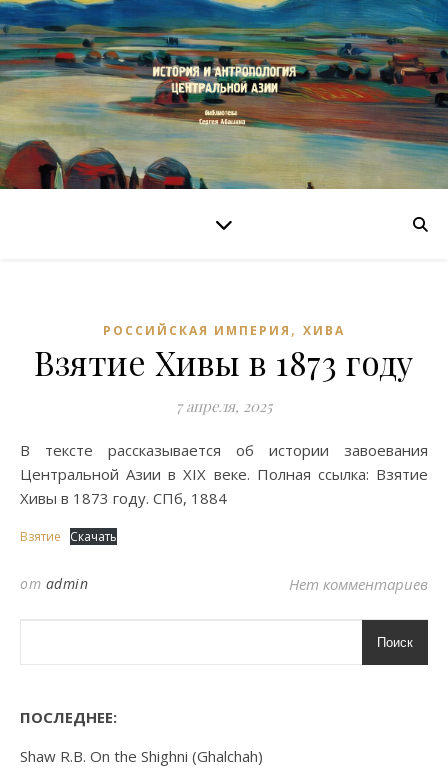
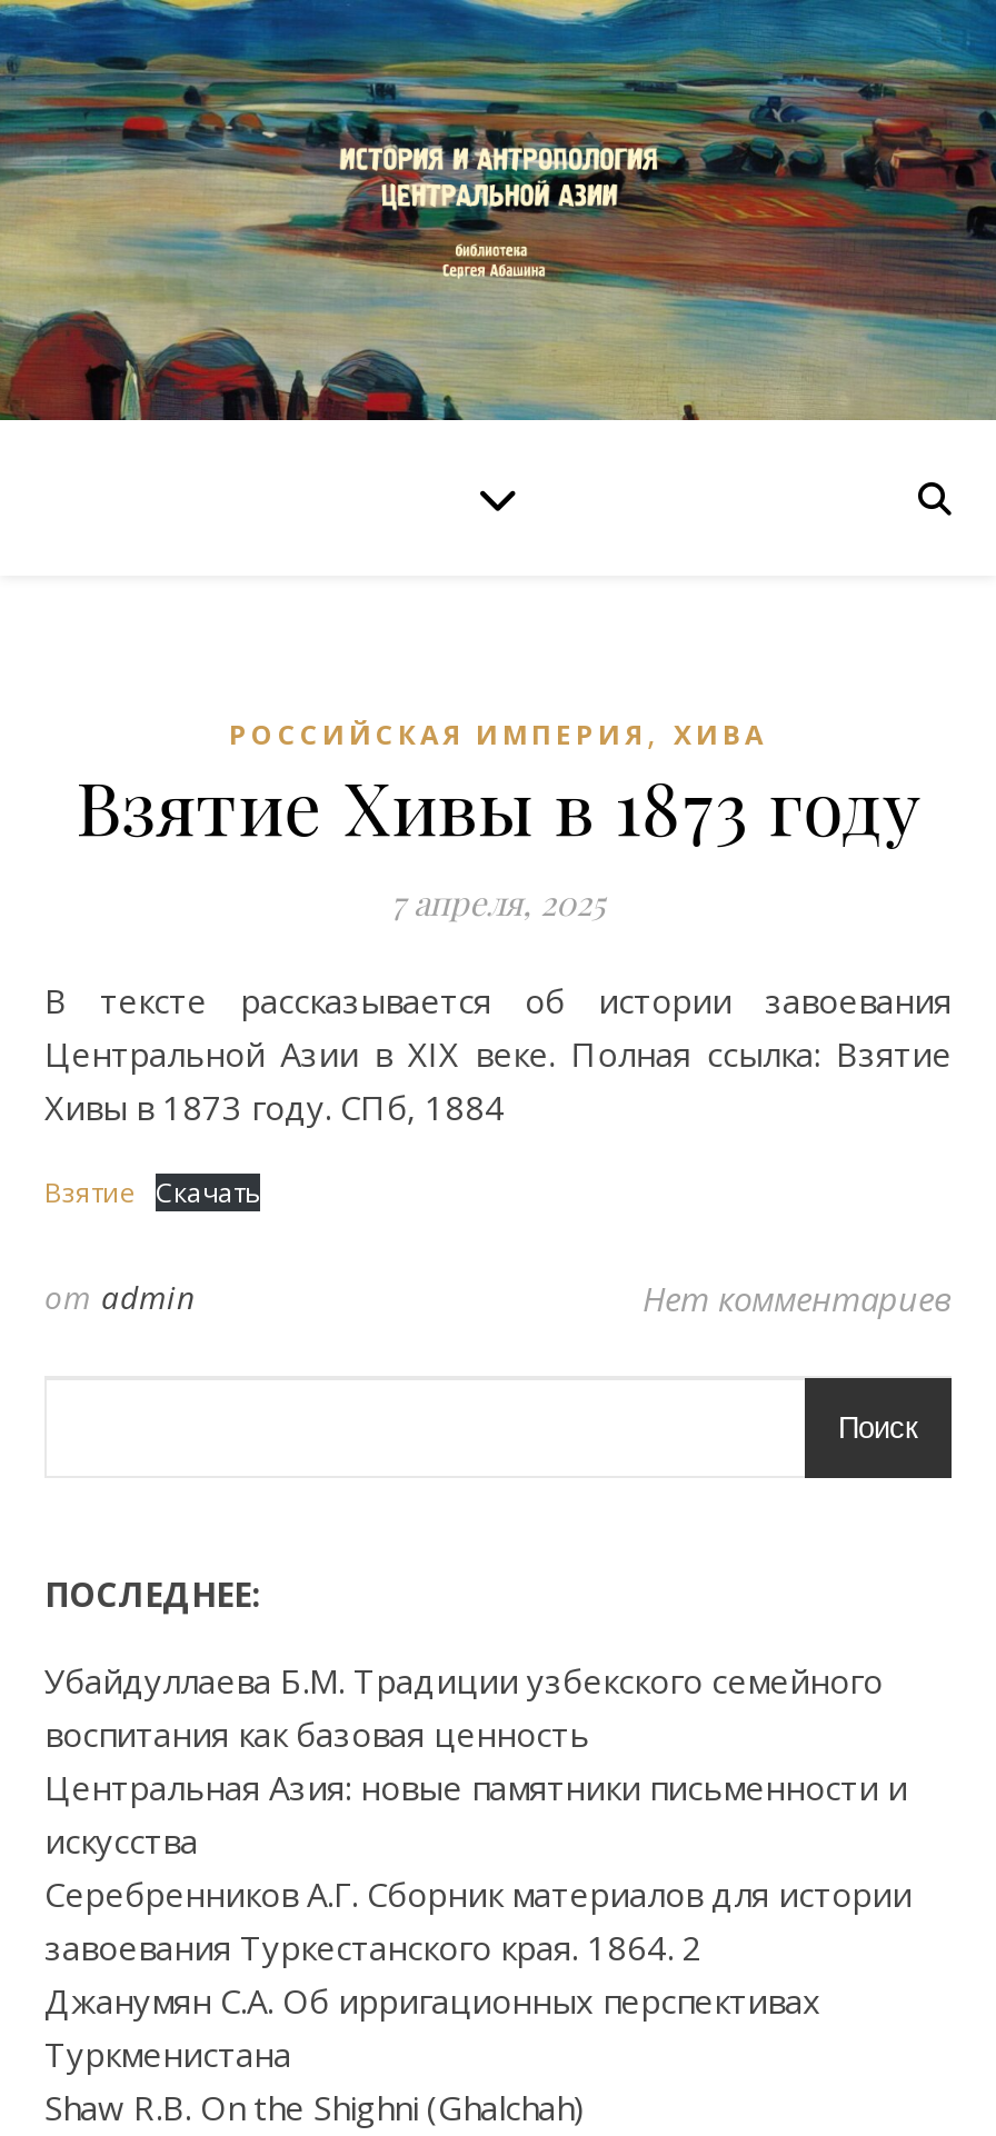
none -> [44,1658,912,2076] Убайдуллаева Б.М. Традиции узбекского семейного | воспитания как базовая ценность | Центральная Азия: новые памятники письменности и | искусства | Серебренников А.Г. Сборник материалов для истории | завоевания Туркестанского края. 1864. 2 | Джанумян С.А. Об ирригационных перспективах | Туркменистана

